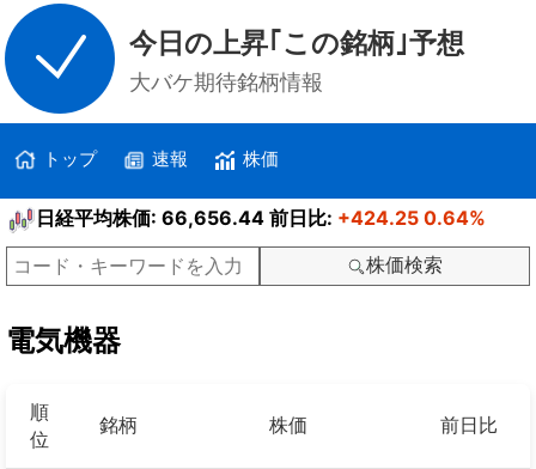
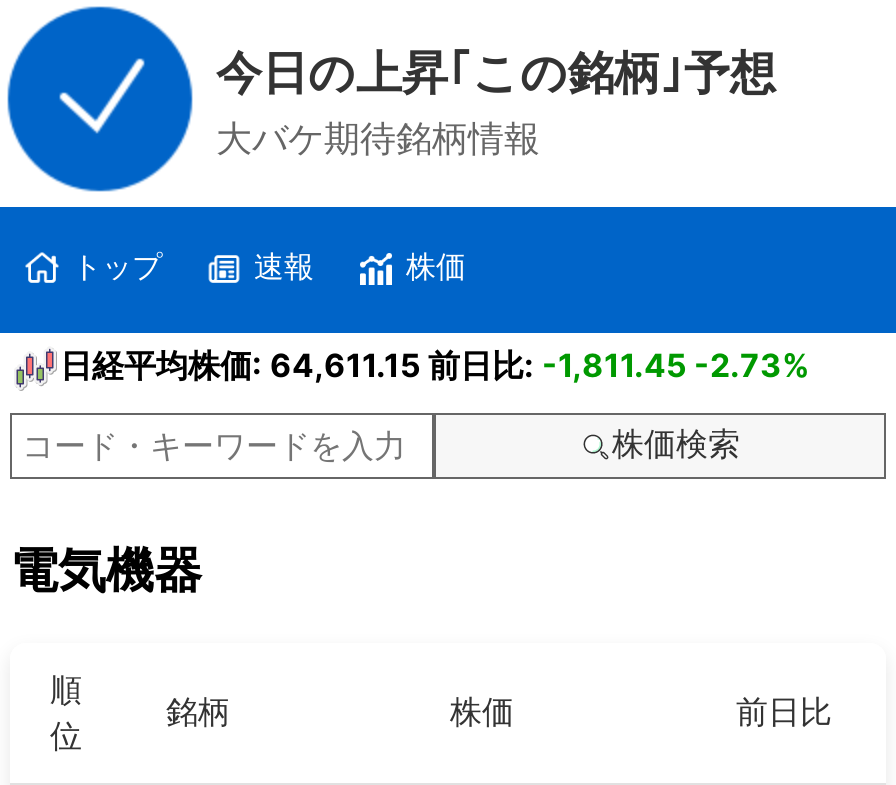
[36,206,486,230] 日経平均株価: 66,656.44 前日比: +424.25 0.64% -> [60,345,810,385] 日経平均株価: 64,611.15 前日比: -1,811.45 -2.73%

